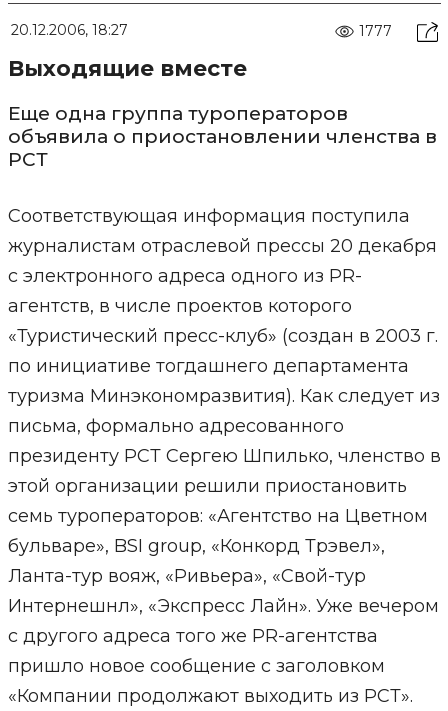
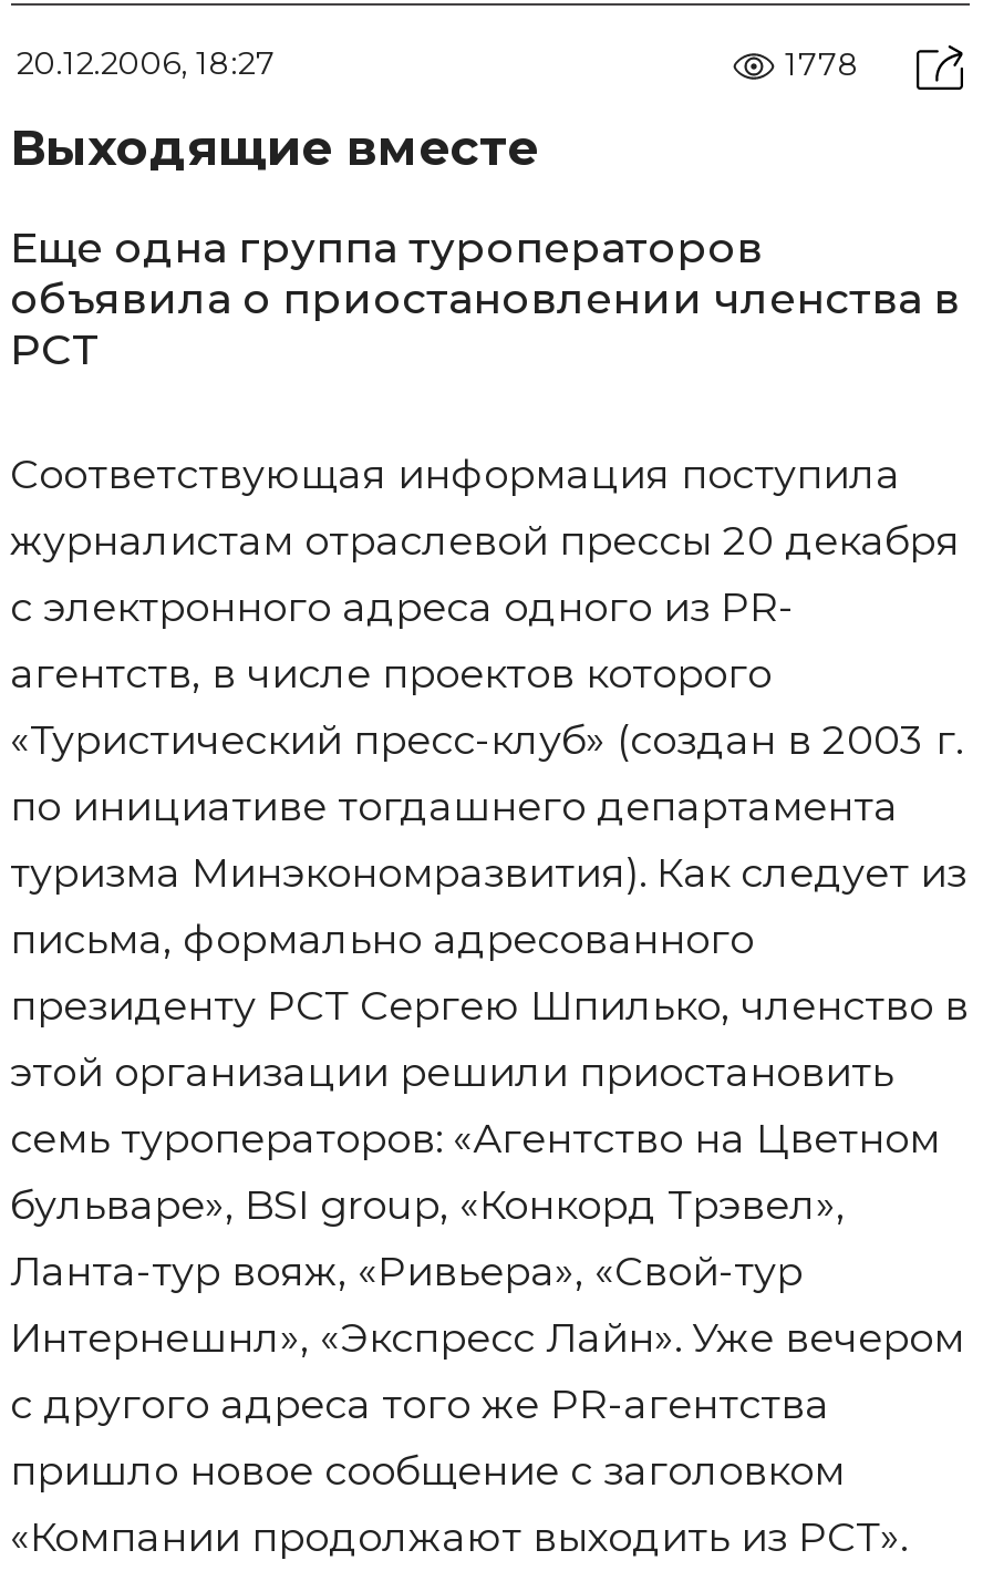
[354,22,391,40] 1777 -> [776,45,860,85] 1778

